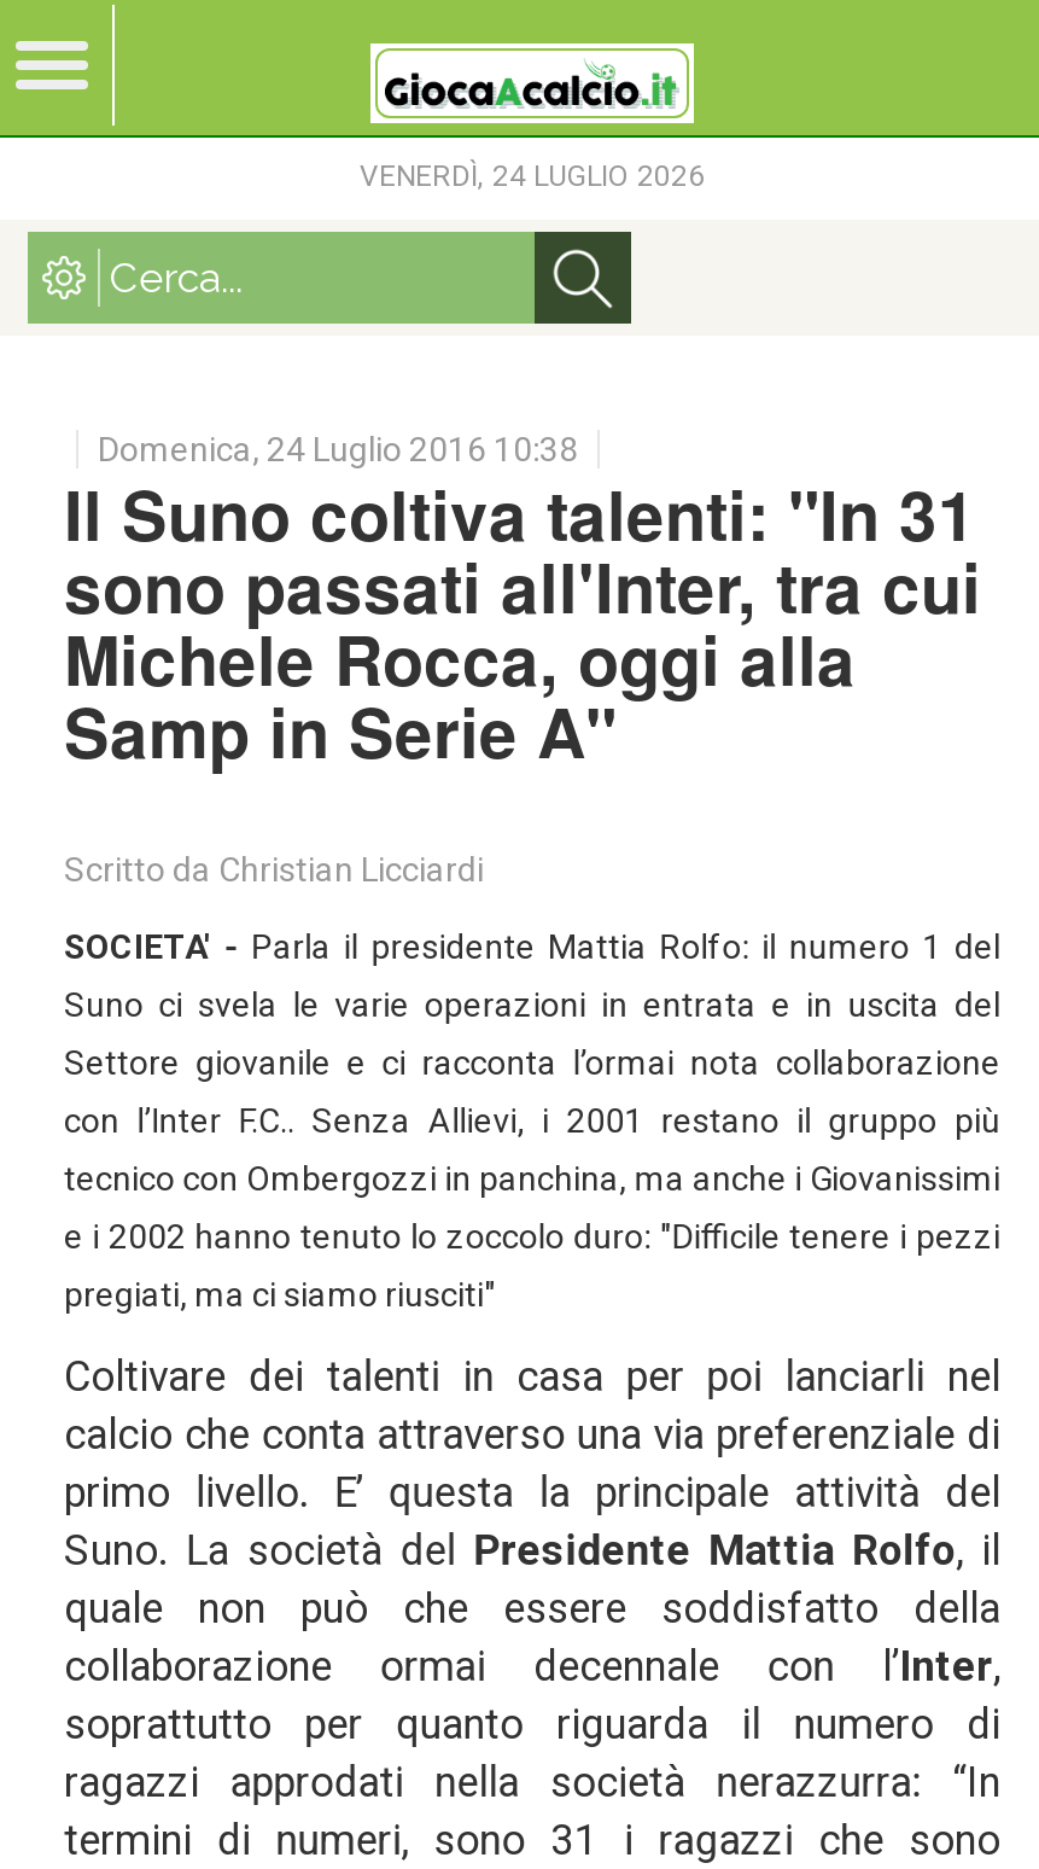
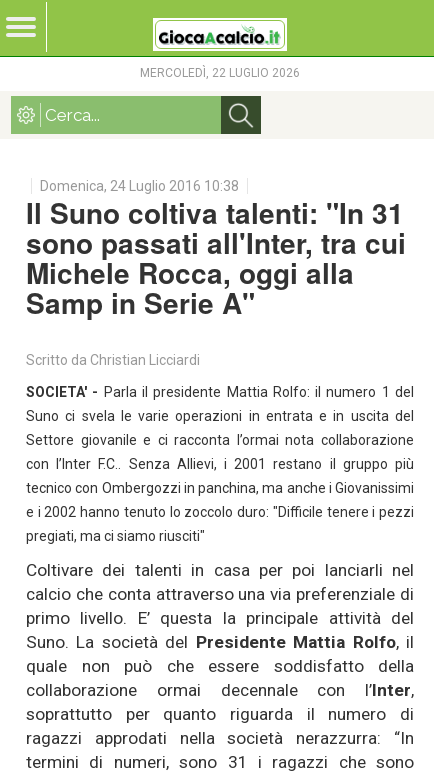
[360,159,705,193] VENERDÌ, 24 LUGLIO 2026 -> [140,66,300,80] MERCOLEDÌ, 22 LUGLIO 2026

